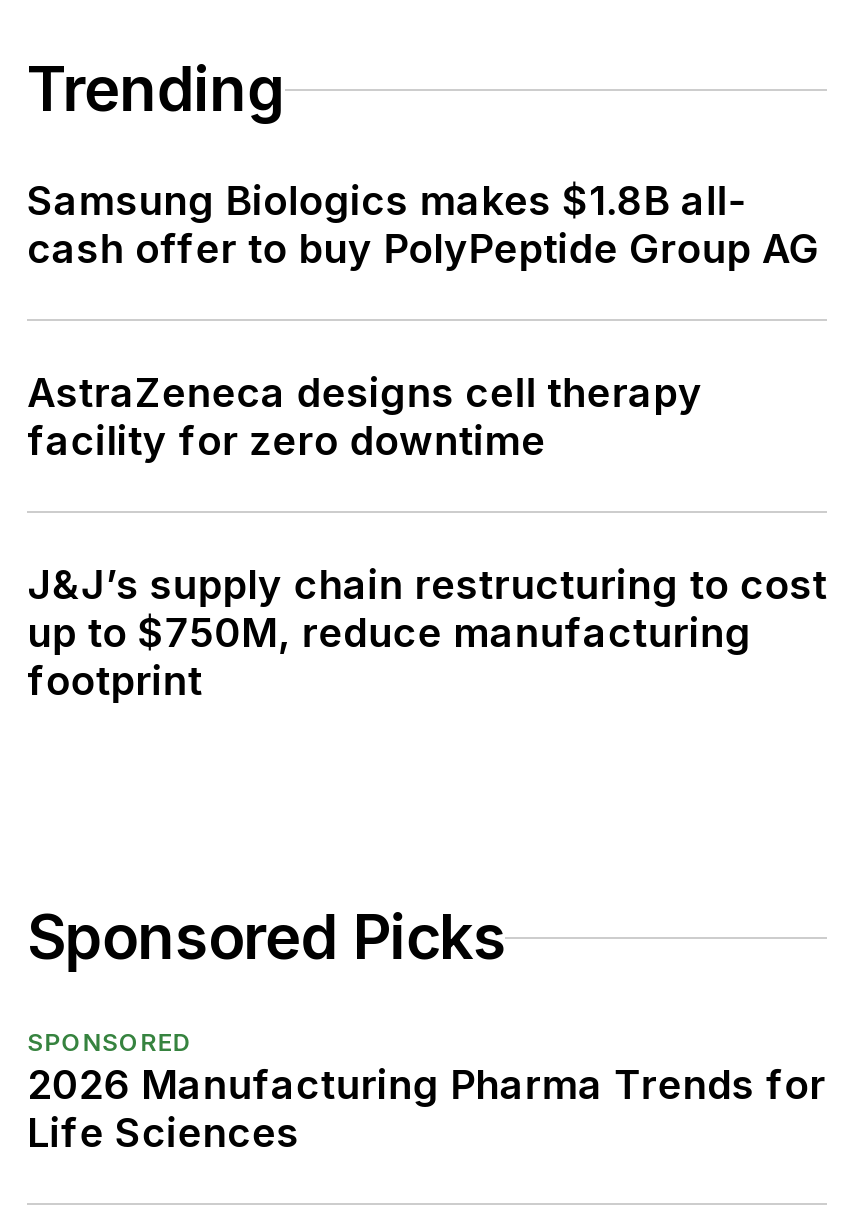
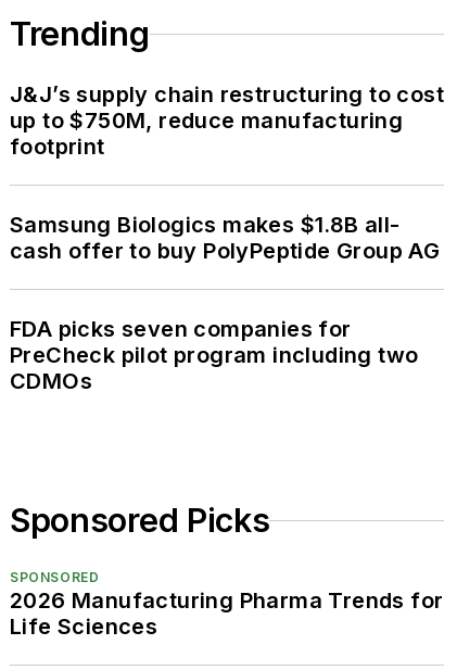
moved [27,178,819,274] -> [10,212,440,264]: Samsung Biologics makes $1.8B all- | cash offer to buy PolyPeptide Group AG
[27,370,703,466] AstraZeneca designs cell therapy | facility for zero downtime -> none
moved [27,562,827,706] -> [10,82,444,160]: J&J’s supply chain restructuring to cost | up to $750M, reduce manufacturing | footprint
none -> [10,316,418,395] FDA picks seven companies for | PreCheck pilot program including two | CDMOs

